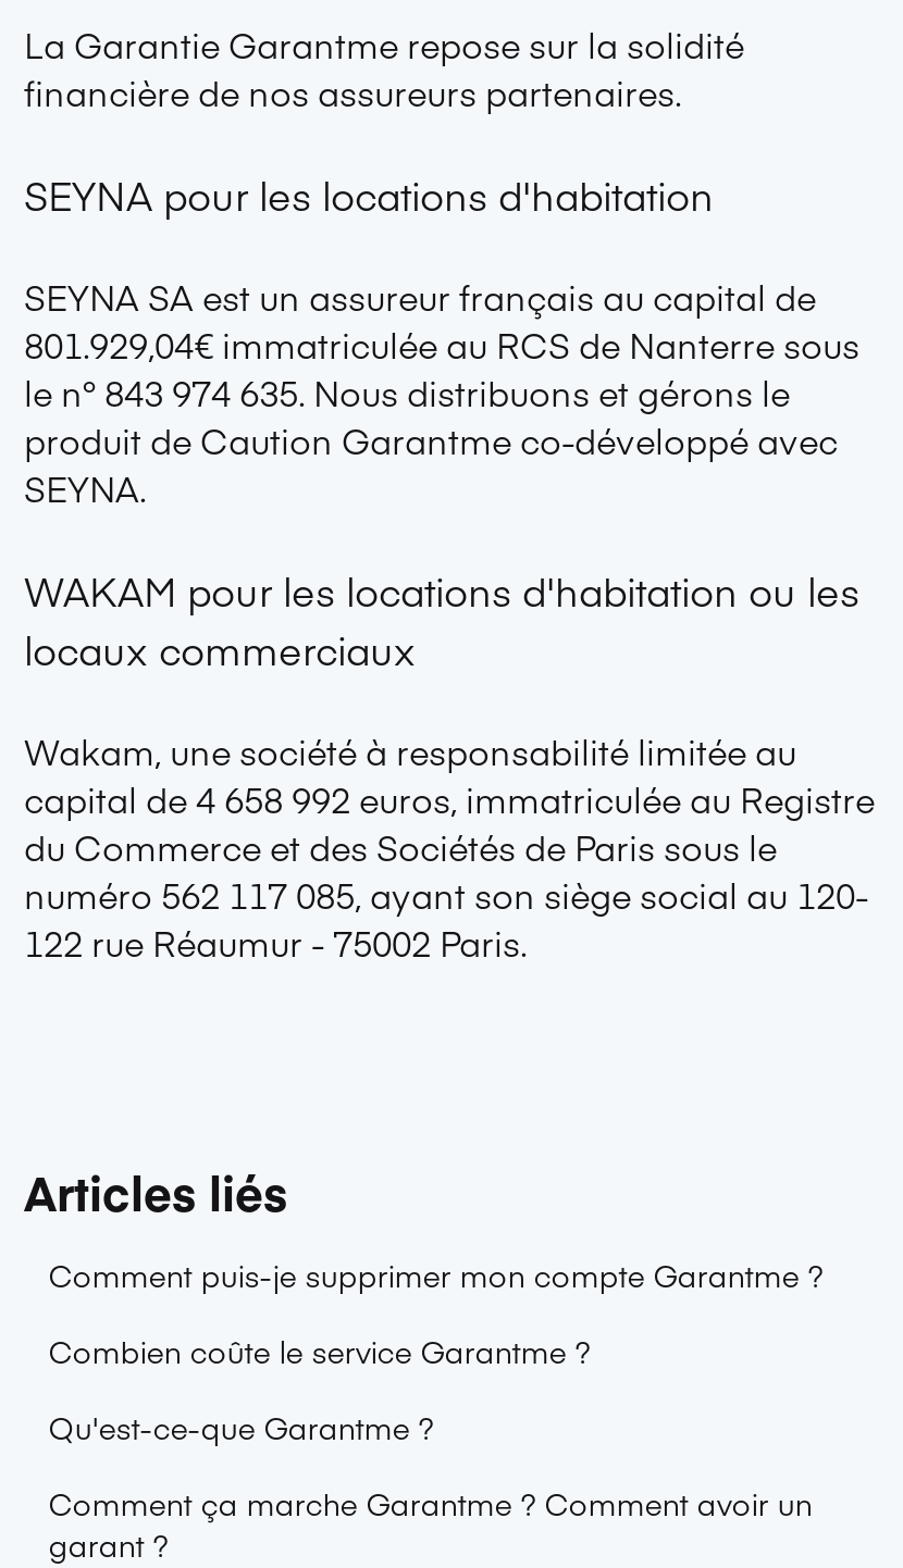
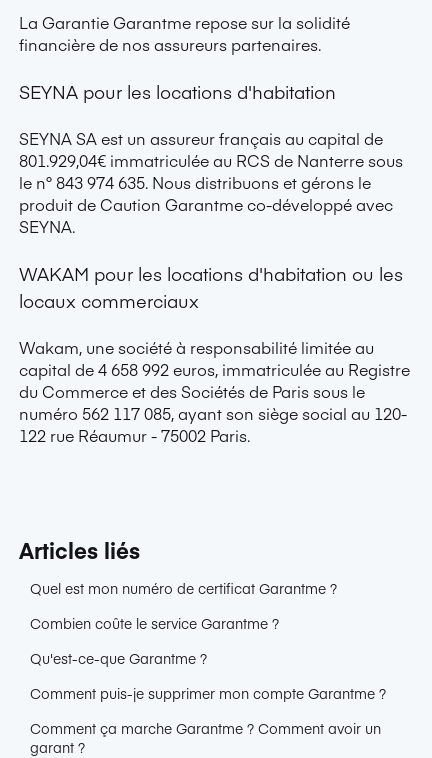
none -> [30,578,337,598] Quel est mon numéro de certificat Garantme ?
moved [48,1254,823,1297] -> [30,683,386,703]: Comment puis-je supprimer mon compte Garantme ?

